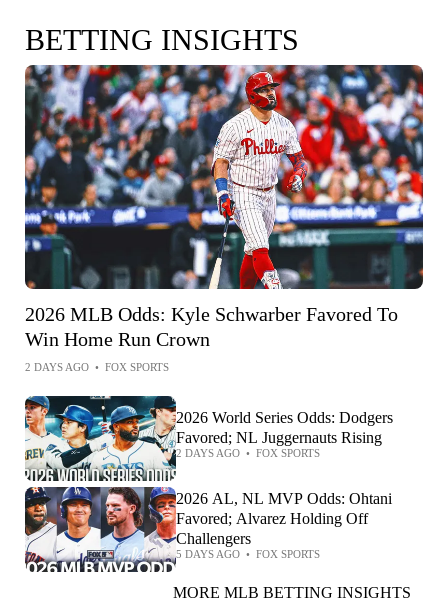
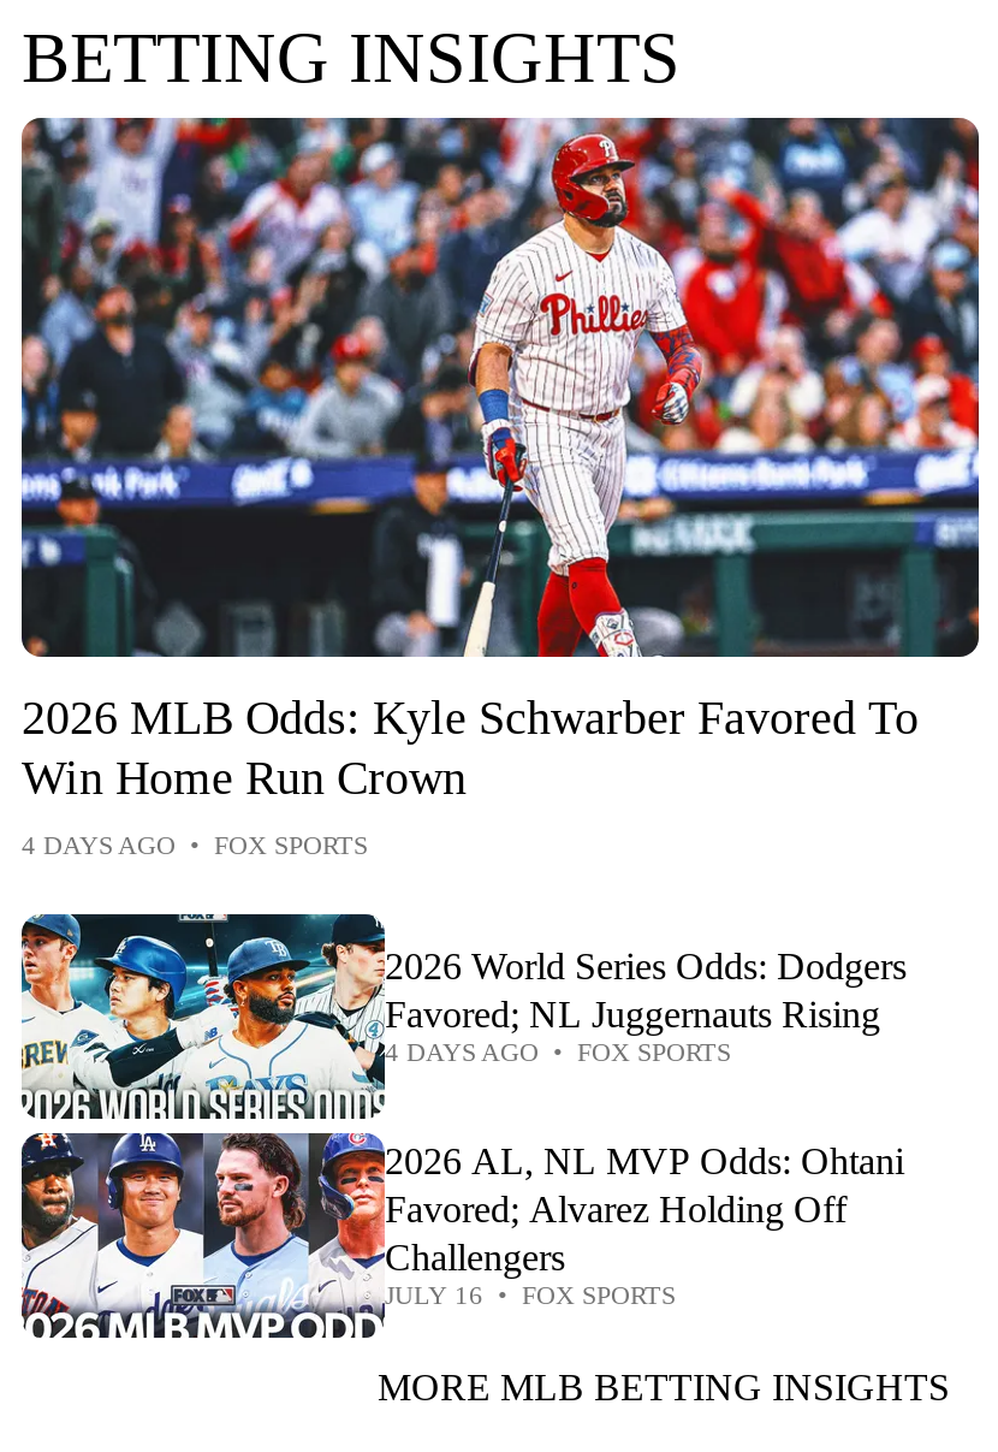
[25,361,169,373] 2 DAYS AGO • FOX SPORTS -> [22,829,368,858] 4 DAYS AGO • FOX SPORTS
[176,447,320,459] 2 DAYS AGO • FOX SPORTS -> [385,1036,731,1065] 4 DAYS AGO • FOX SPORTS
[176,548,320,560] 5 DAYS AGO • FOX SPORTS -> [385,1279,676,1308] JULY 16 • FOX SPORTS

